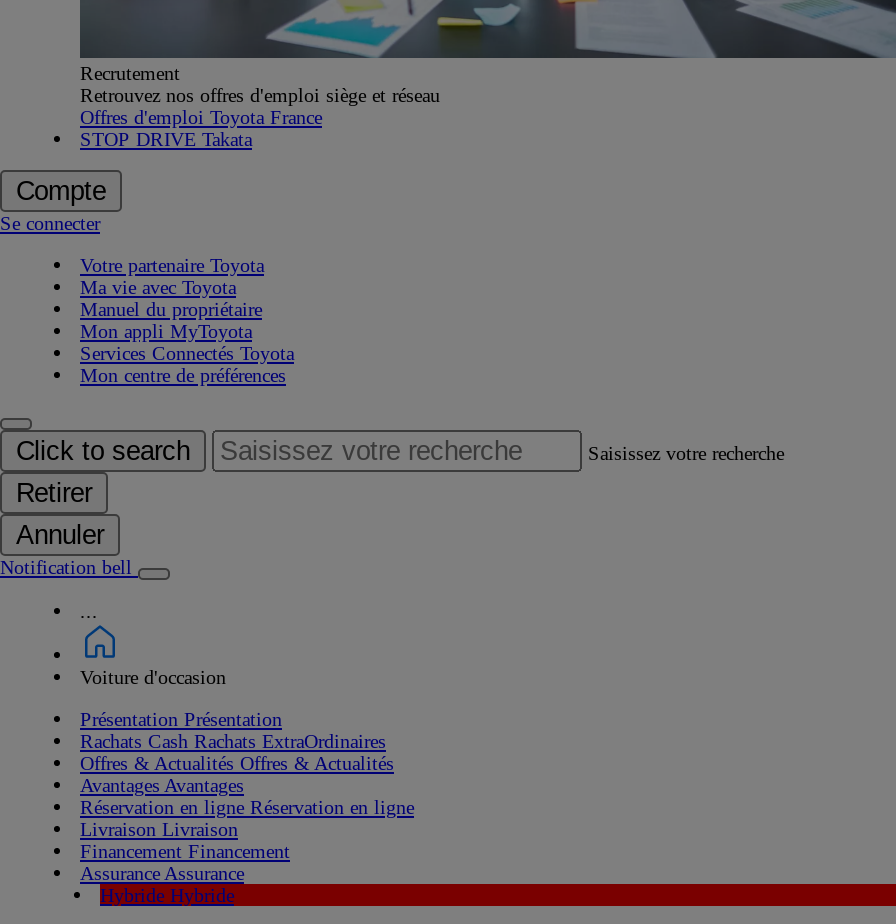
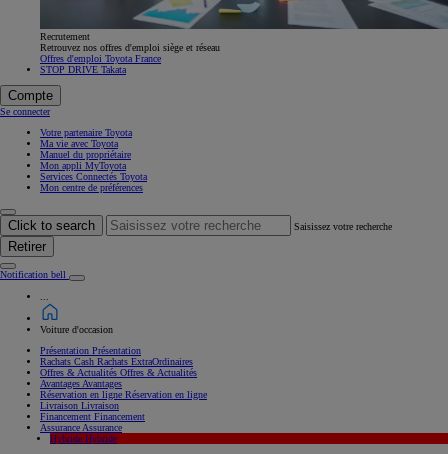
[16,519,104,549] Annuler -> none

